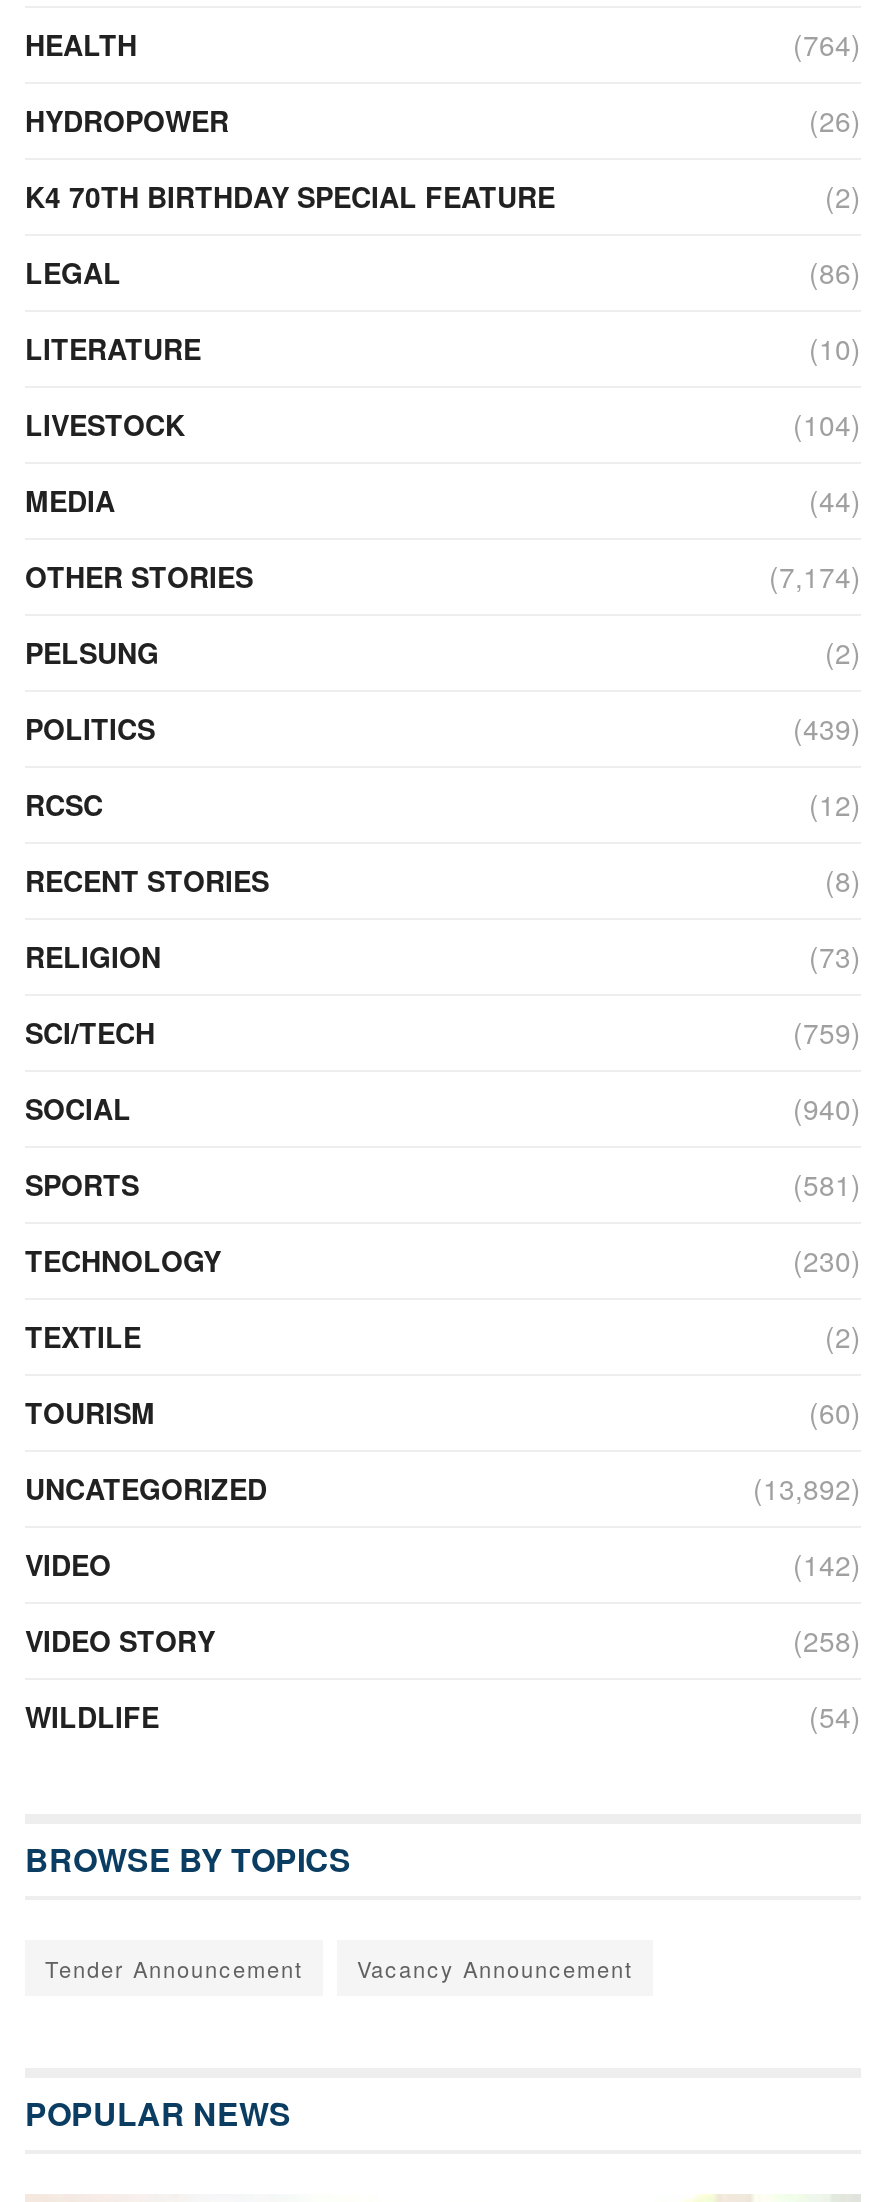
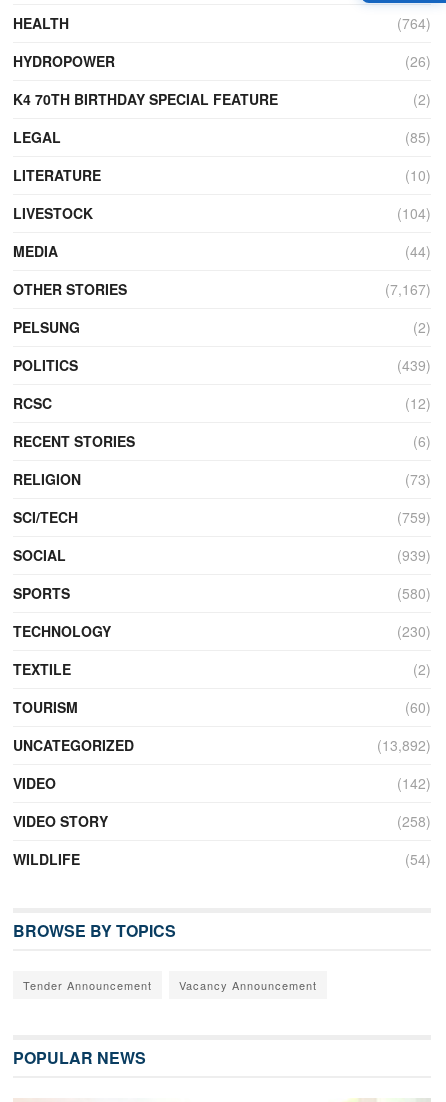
[809,252,861,292] (86) -> [405,127,431,147] (85)
[769,556,861,596] (7,174) -> [385,279,431,299] (7,167)
[825,860,861,900] (8) -> [413,431,431,451] (6)
[793,1088,861,1128] (940) -> [397,545,431,565] (939)
[793,1164,861,1204] (581) -> [397,583,431,603] (580)

